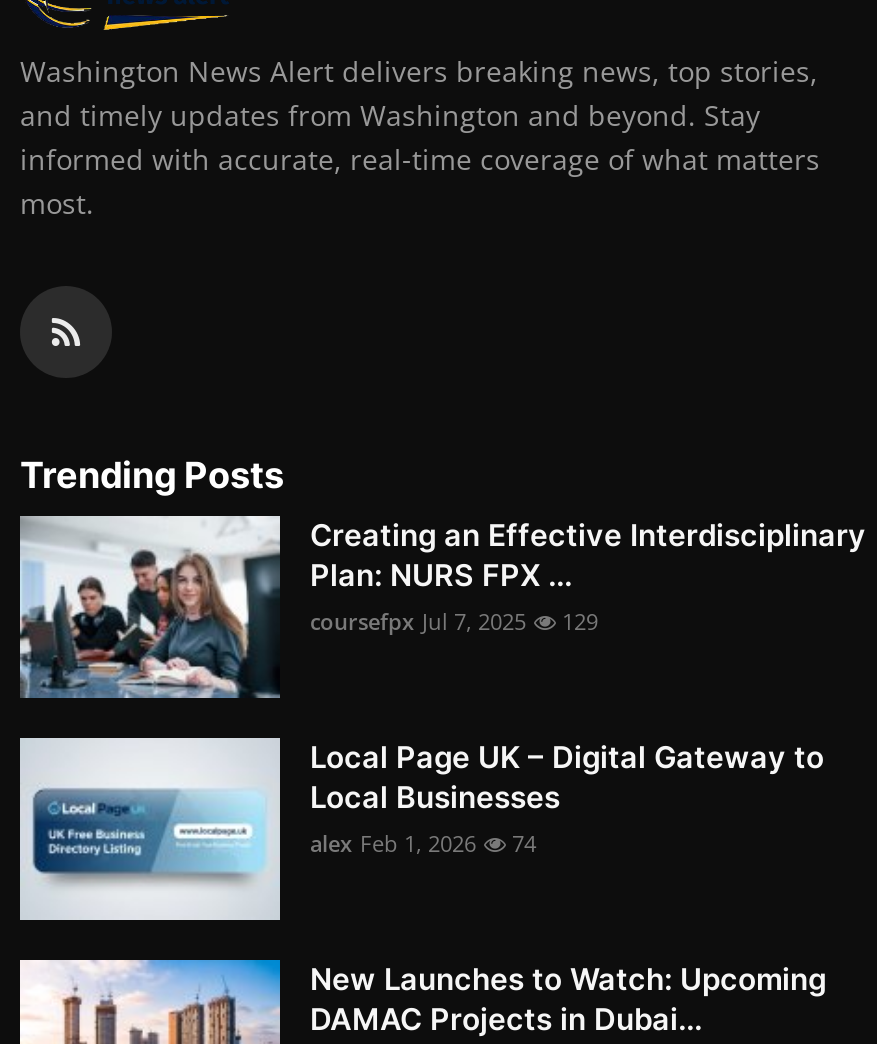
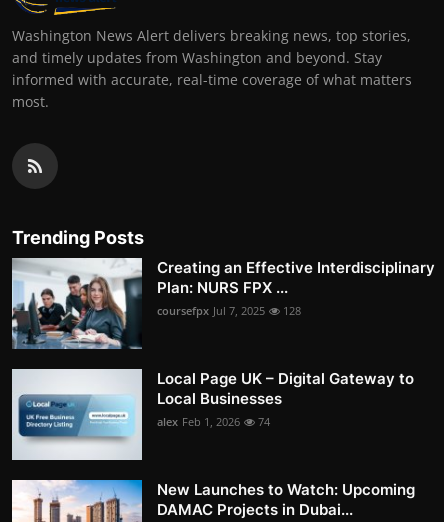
[310,606,598,636] coursefpx Jul 7, 2025 129 -> [157,303,301,318] coursefpx Jul 7, 2025 128

